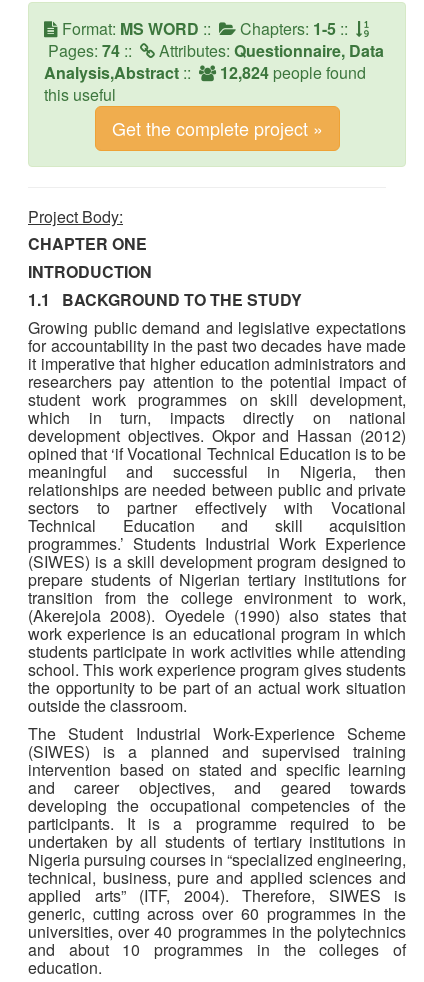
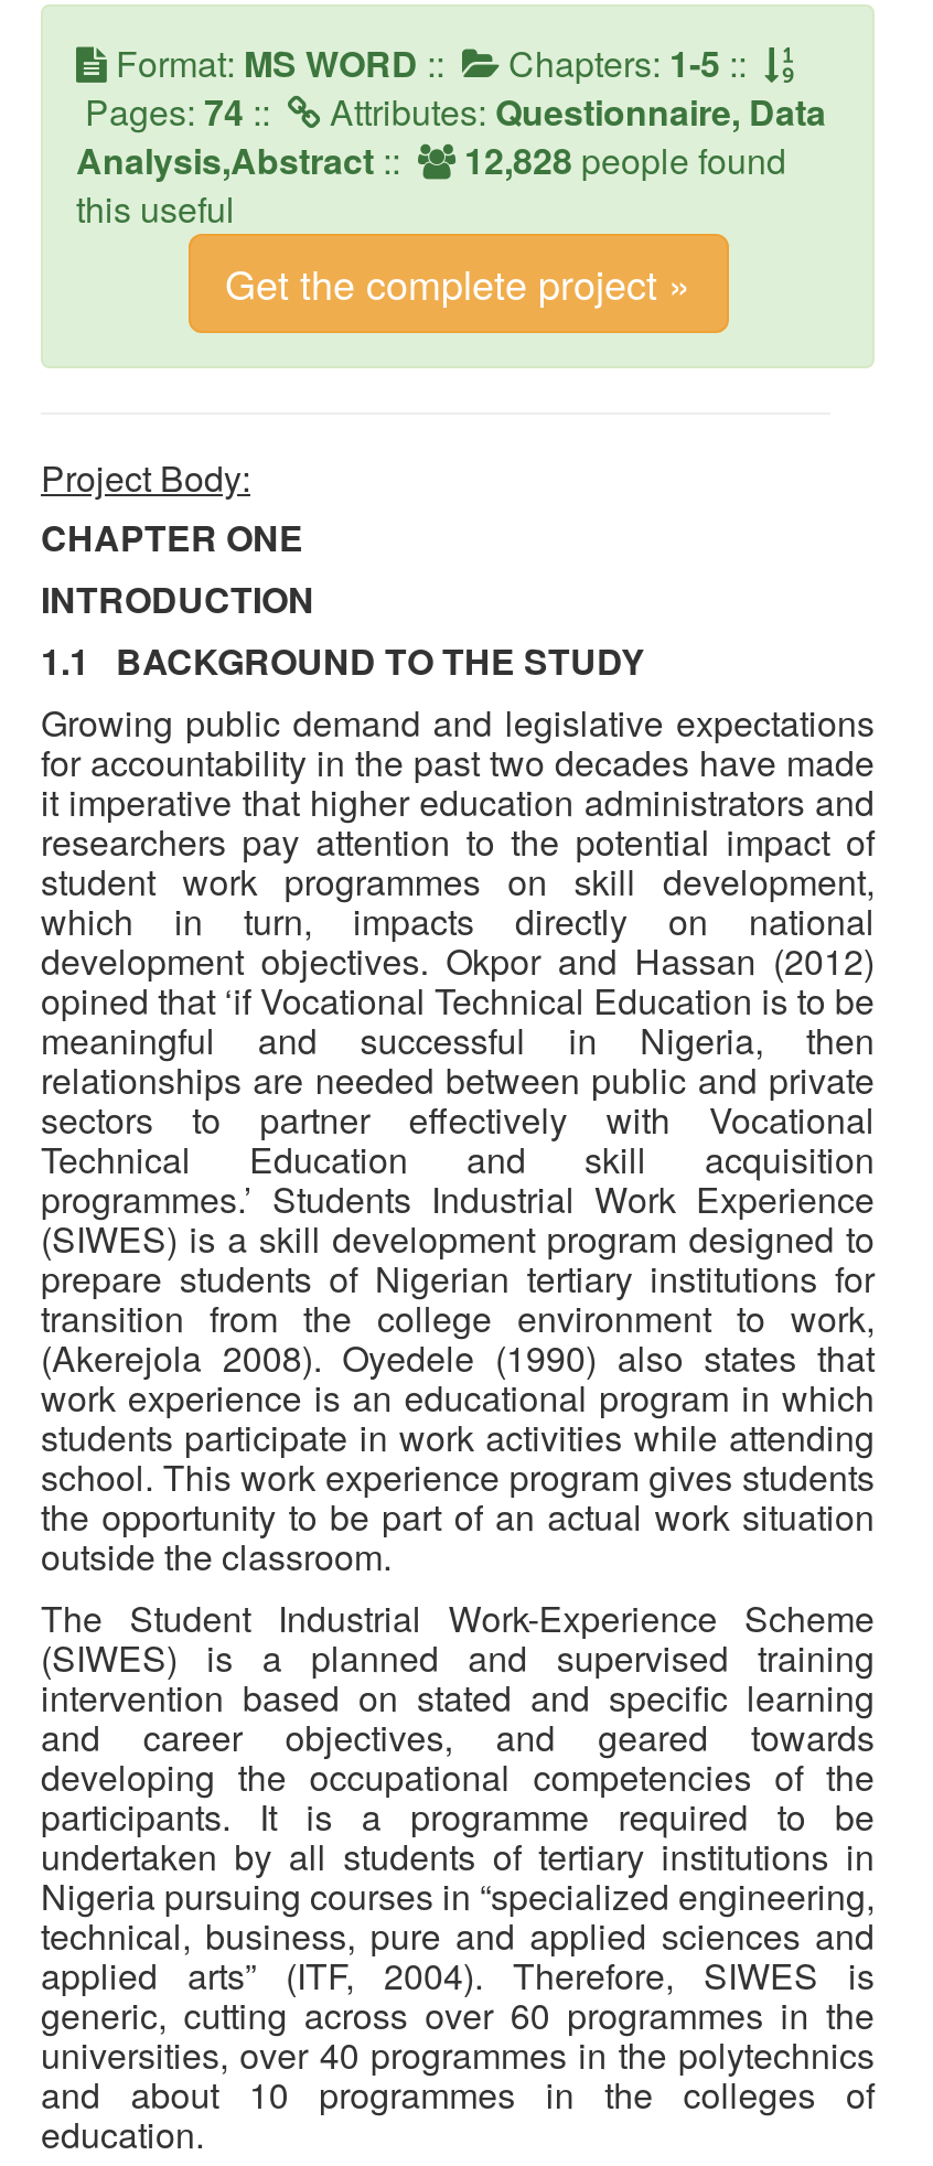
[44,61,366,84] Analysis,Abstract:: 12,824 people found -> [76,135,786,185] Analysis,Abstract:: 12,828 people found

